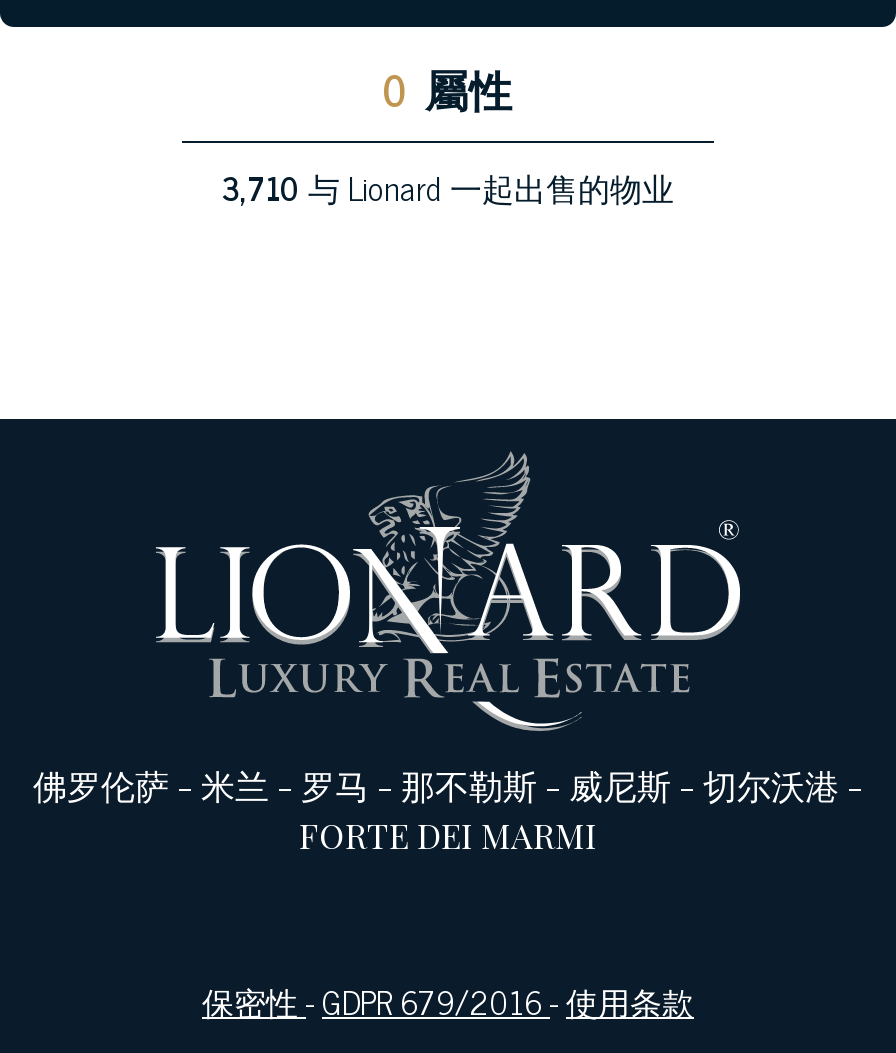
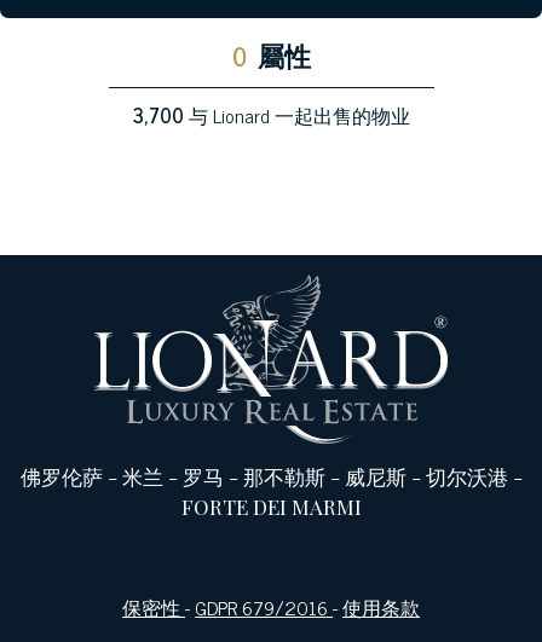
[222,161,674,213] 3,710与 Lionard 一起出售的物业 -> [132,99,410,131] 3,700与 Lionard 一起出售的物业

